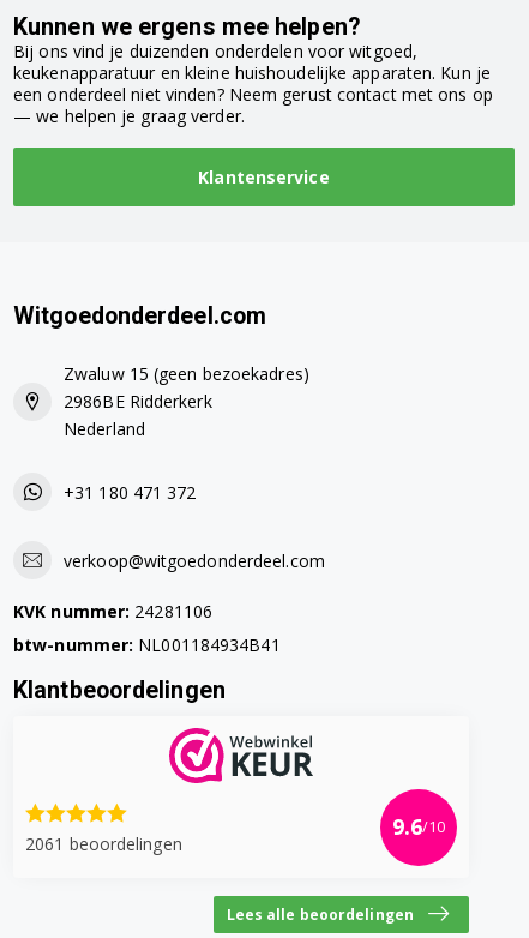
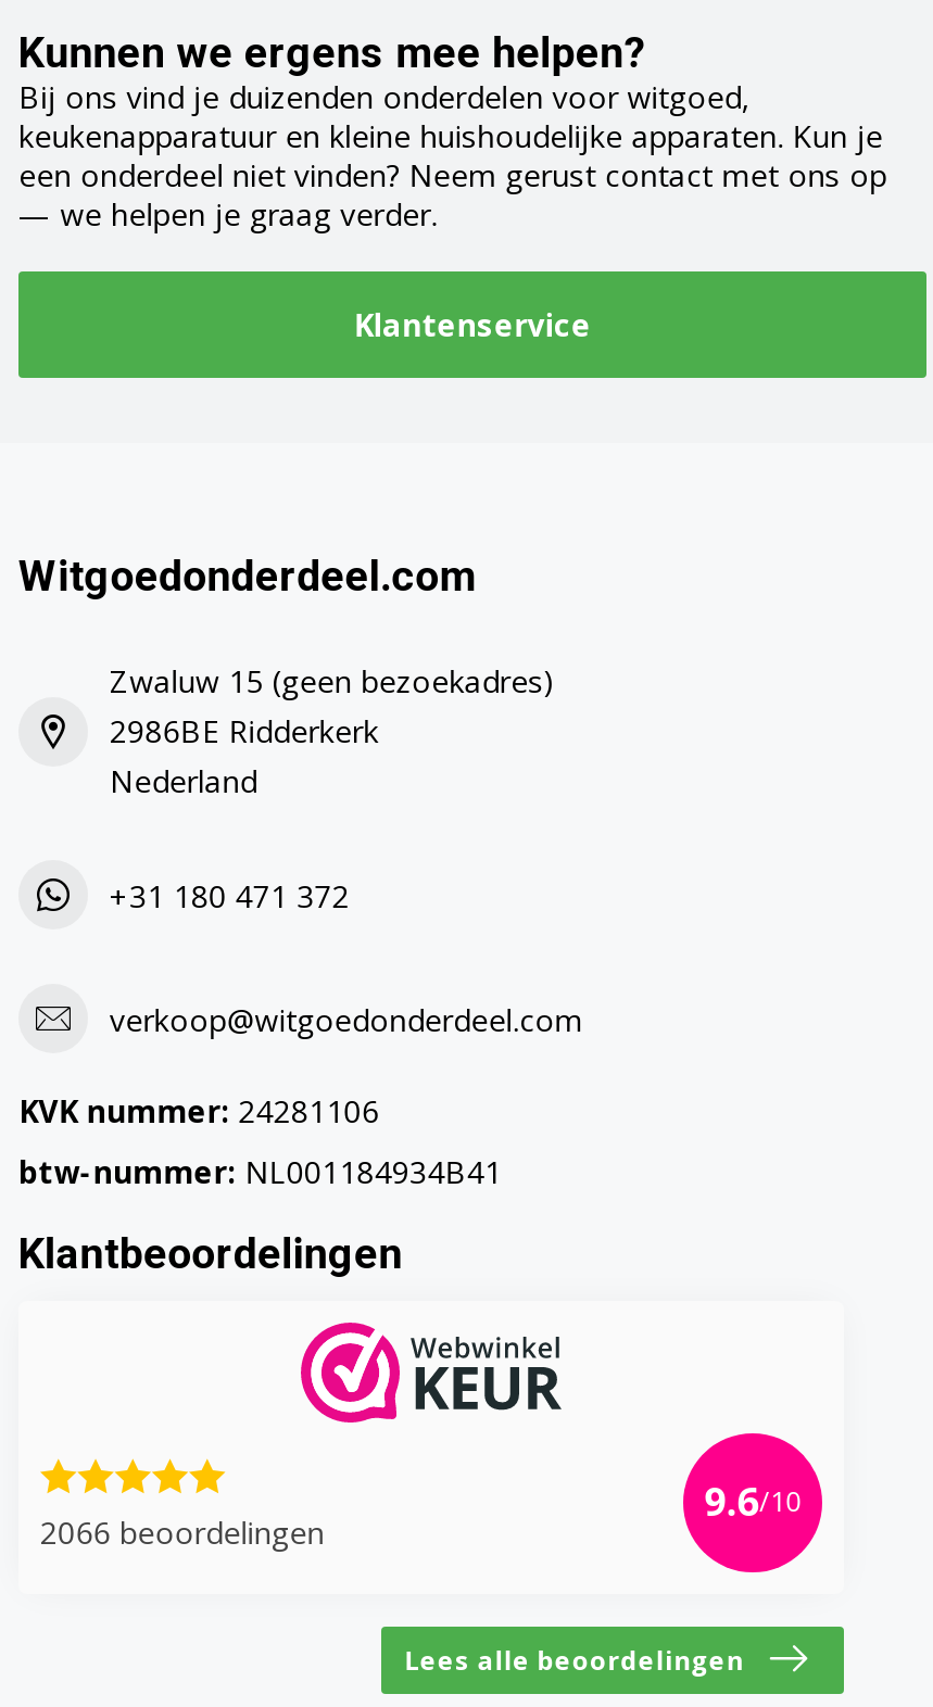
[25,832,182,855] 2061 beoordelingen -> [40,1511,324,1552] 2066 beoordelingen

